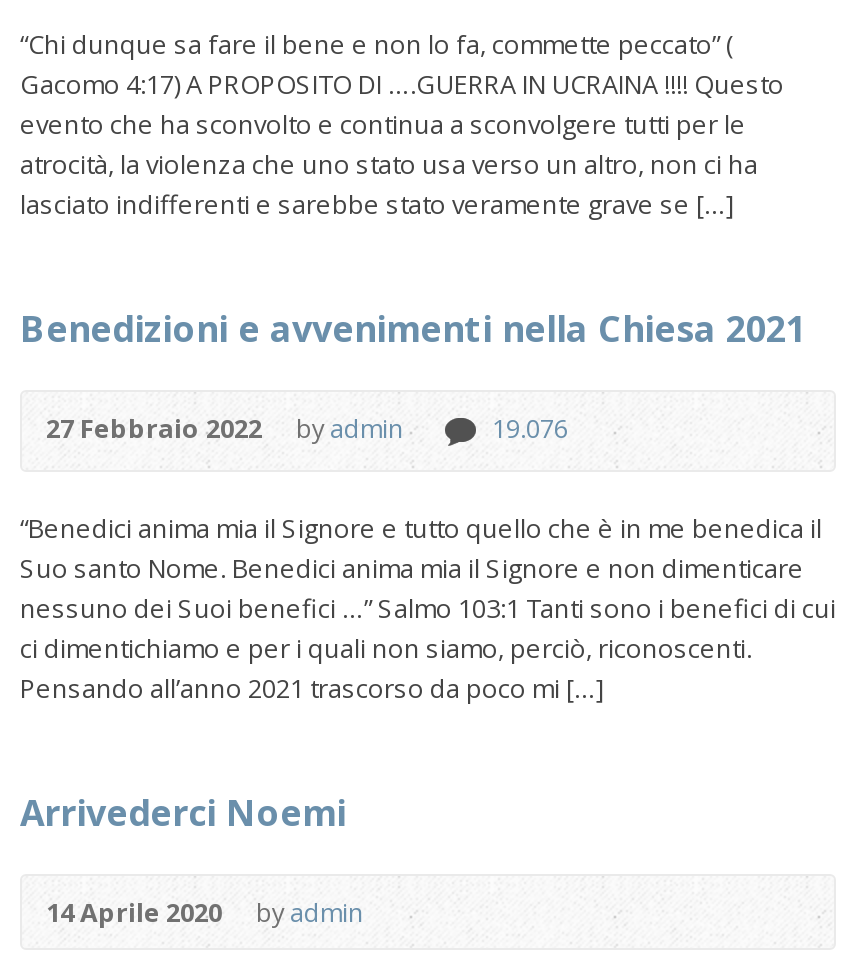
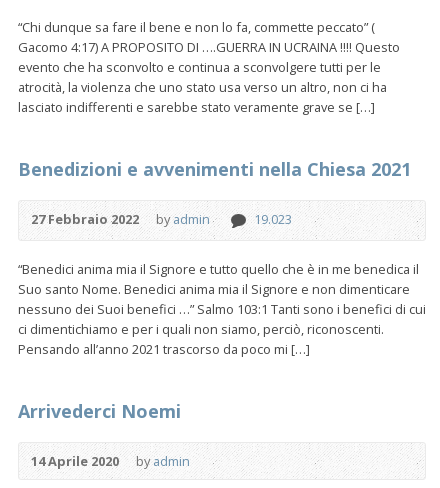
[492,410,568,446] 19.076 -> [254,210,292,228] 19.023

